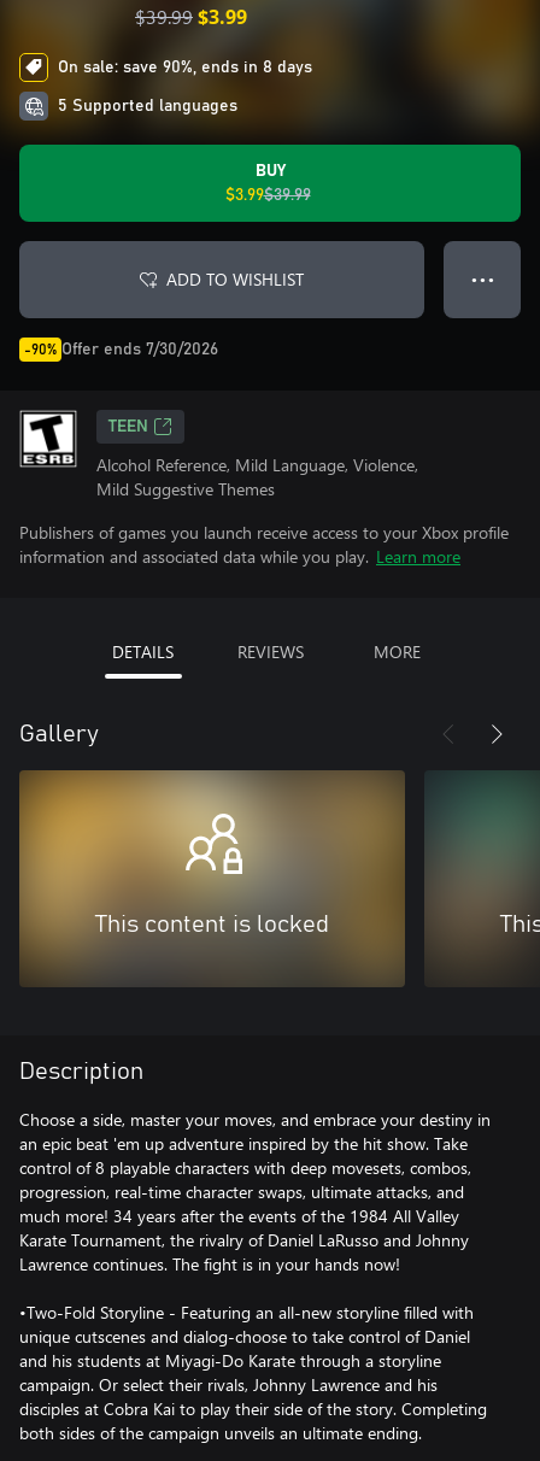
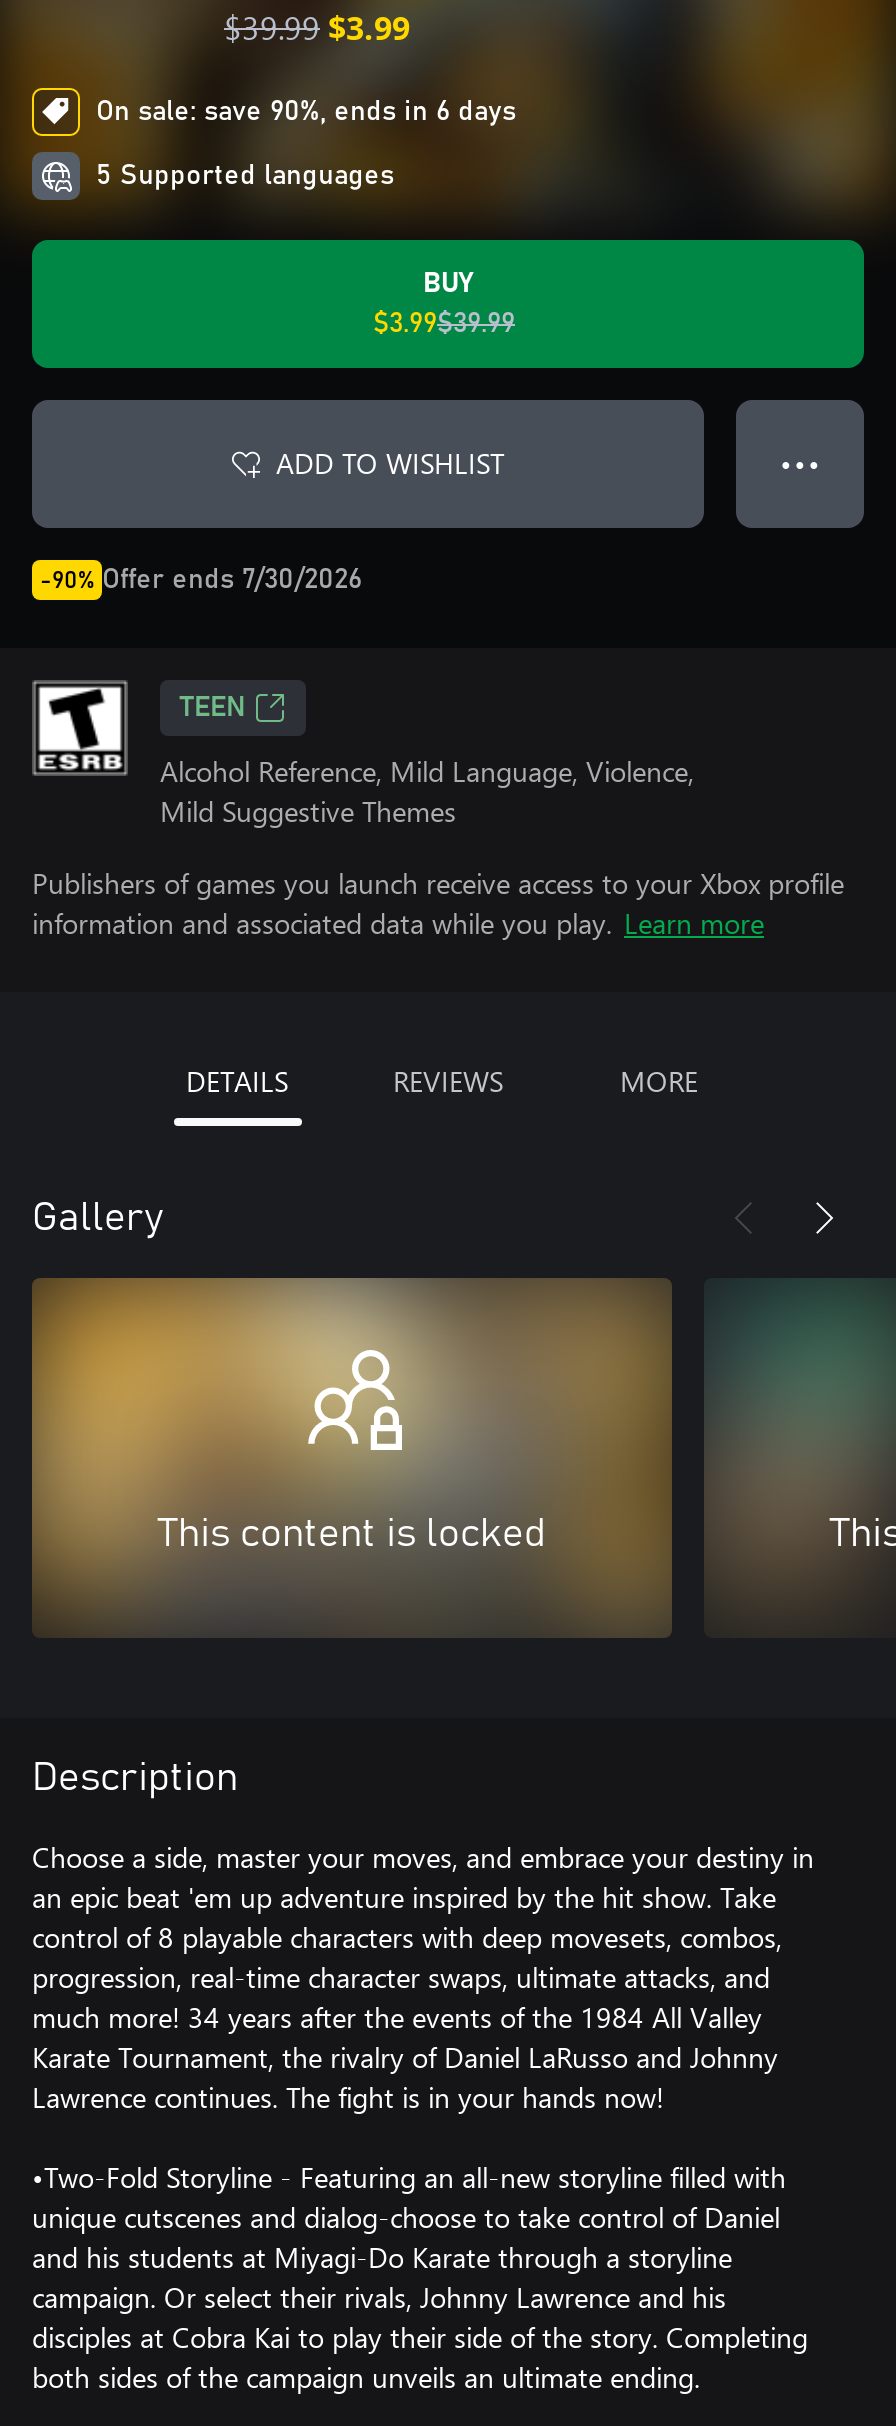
[58,59,312,76] On sale: save 90%, ends in 8 days -> [96,98,516,126] On sale: save 90%, ends in 6 days

